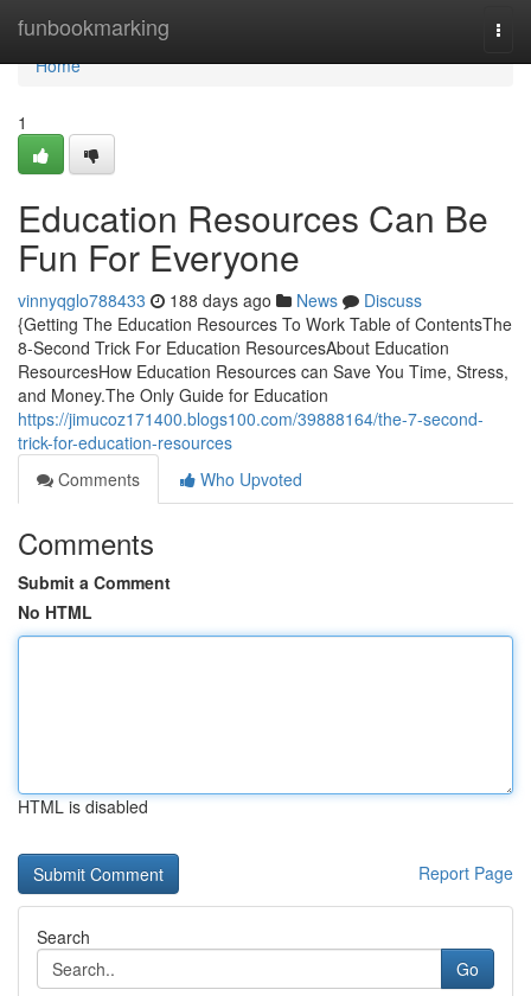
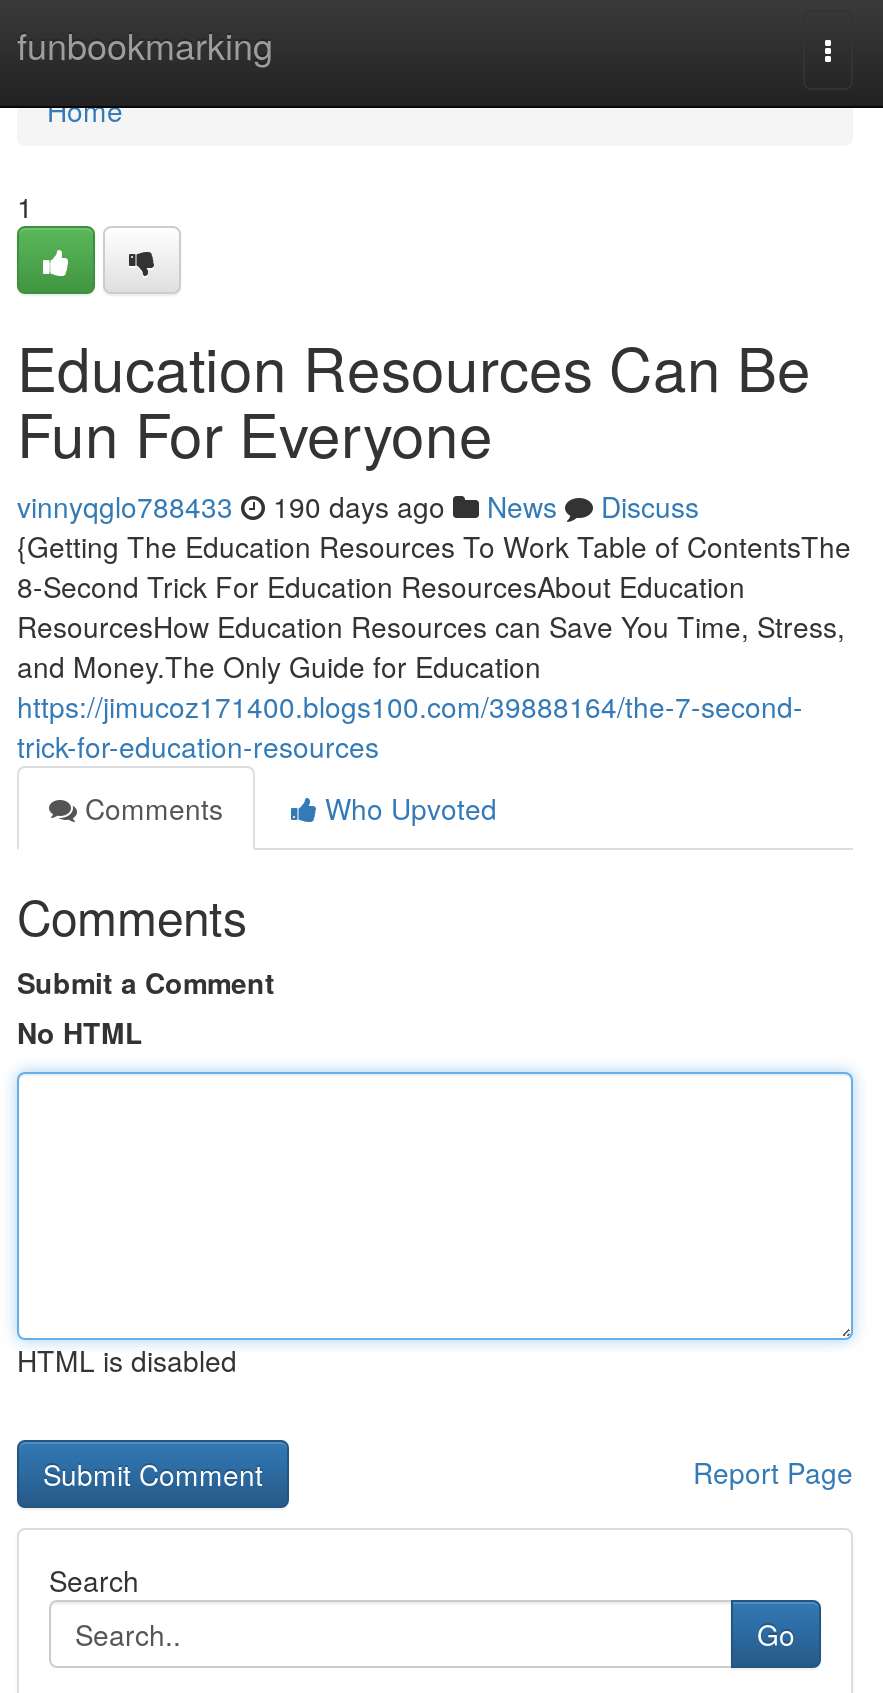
[18,288,422,312] vinnyqglo788433 188 days ago News Discuss -> [17,486,699,526] vinnyqglo788433 190 days ago News Discuss

